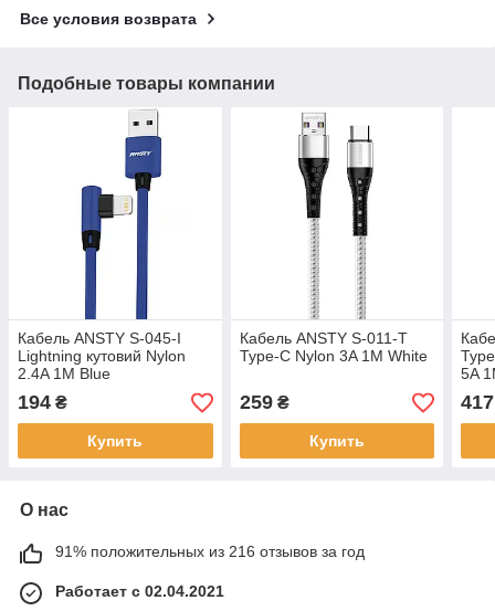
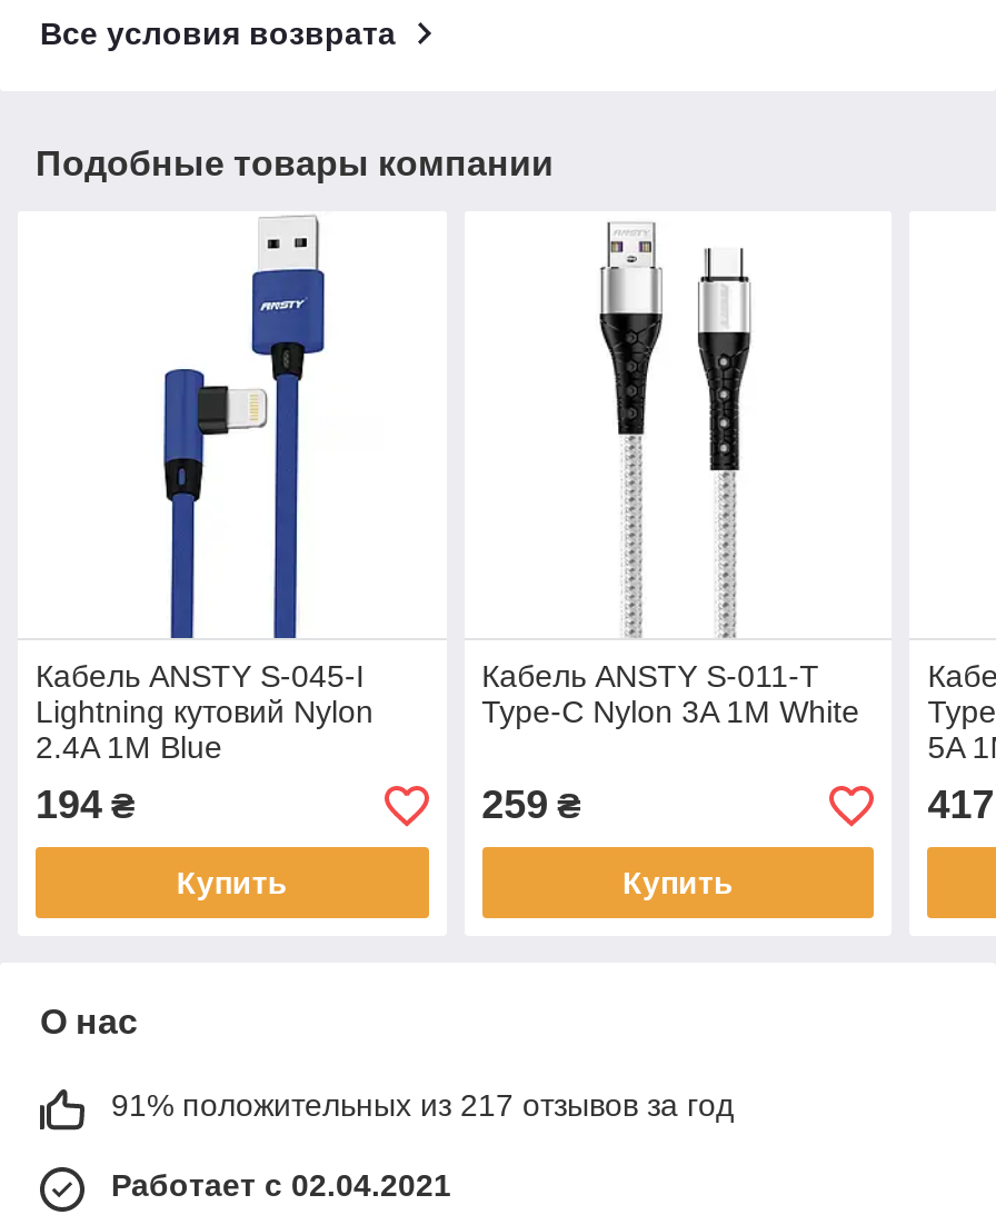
[55,543,365,560] 91% положительных из 216 отзывов за год -> [111,1087,734,1123] 91% положительных из 217 отзывов за год

